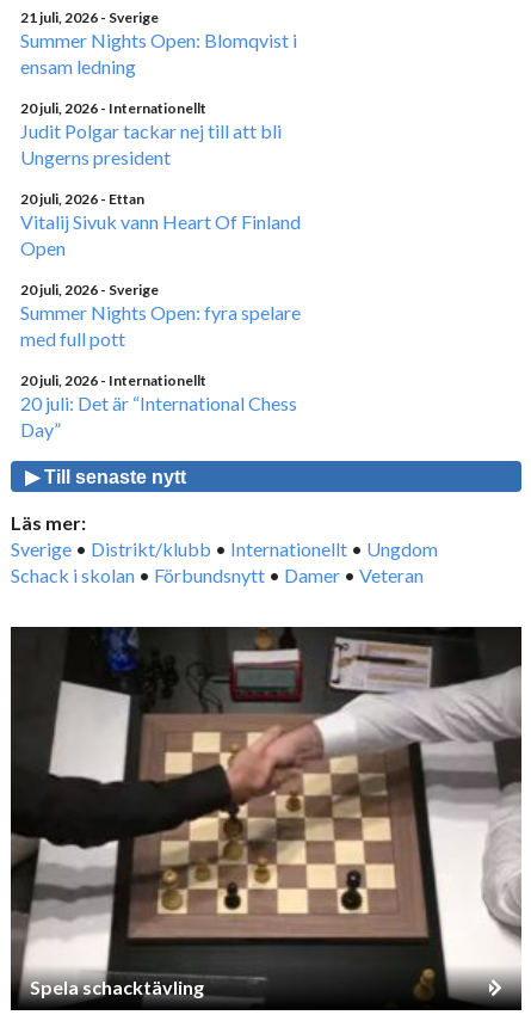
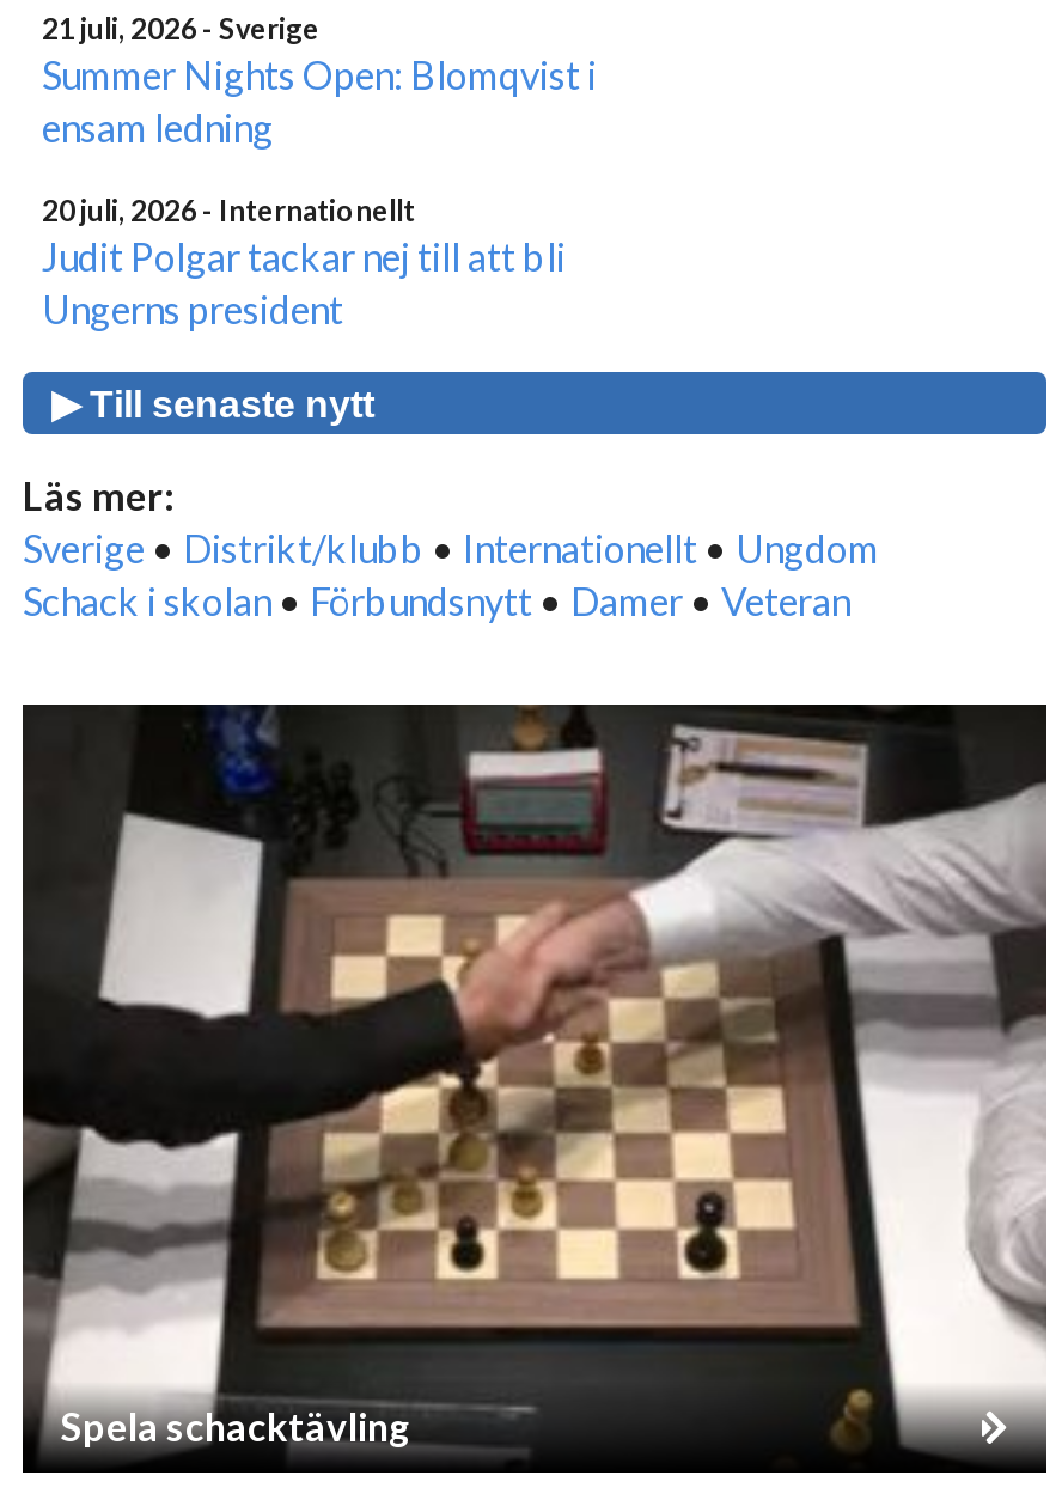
[20,190,301,441] 20 juli, 2026 - Ettan | Vitalij Sivuk vann Heart Of Finland | Open | 20 juli, 2026 - Sverige | Summer Nights Open: fyra spelare | med full pott | 20 juli, 2026 - Internationellt | 20 juli: Det är “International Chess | Day” -> none

